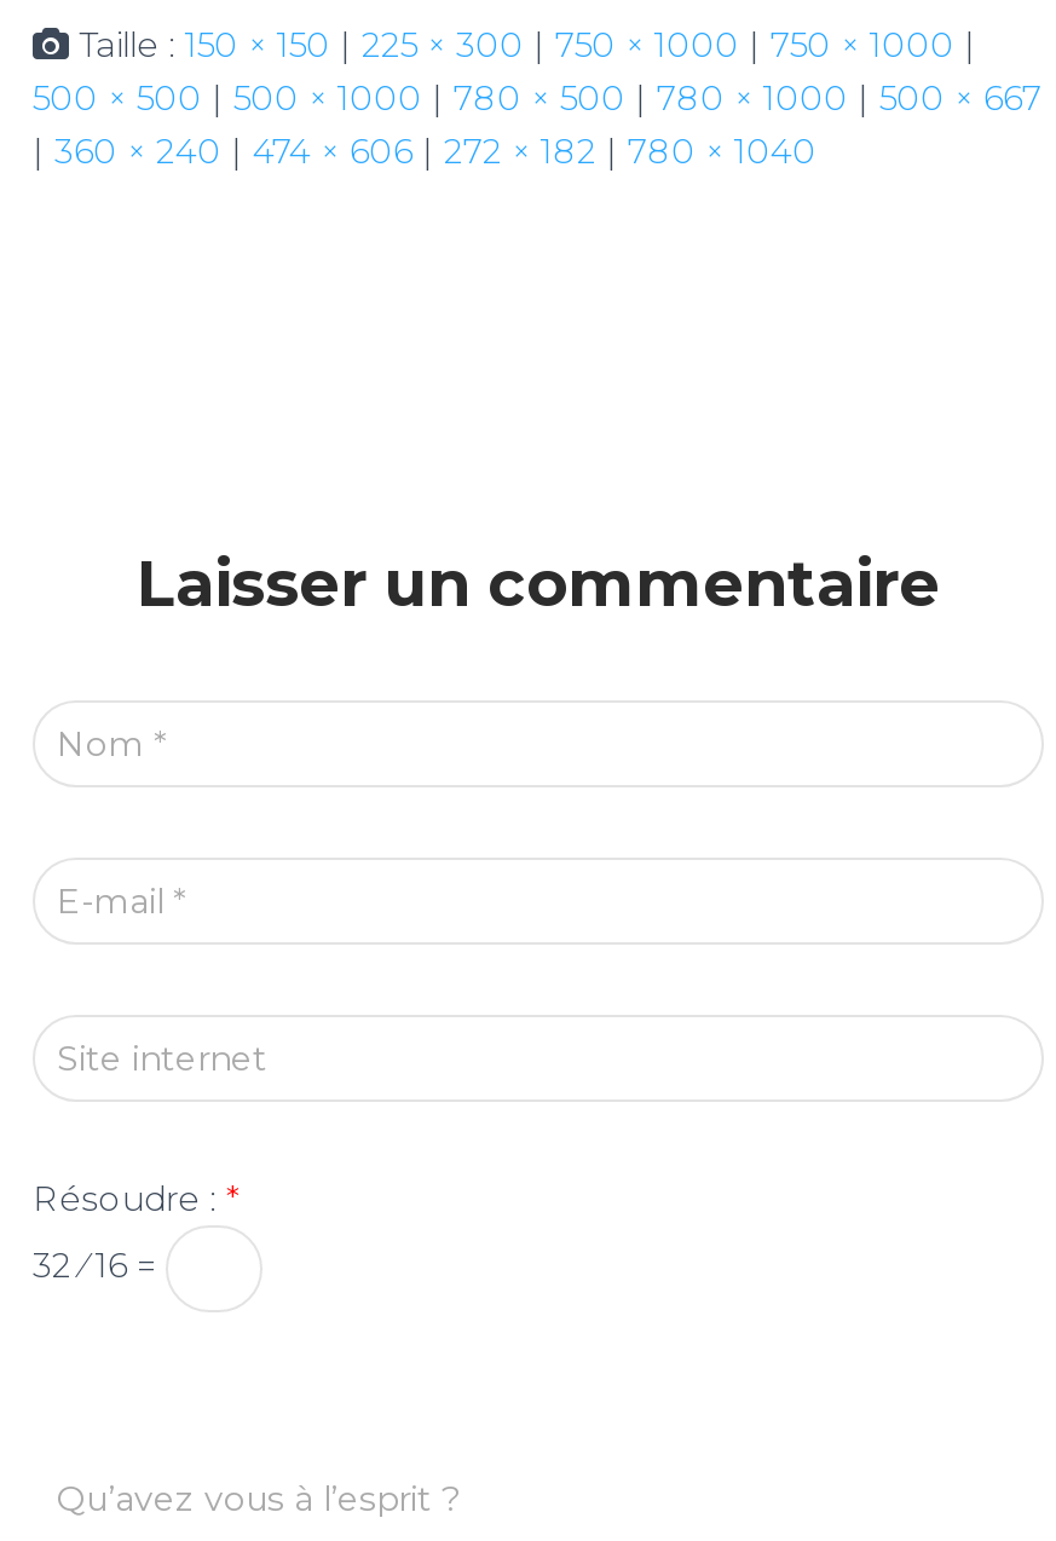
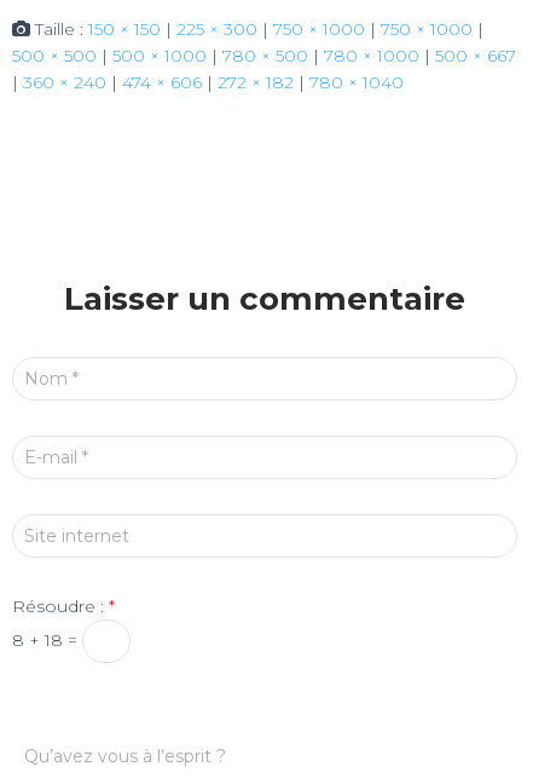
[33,1245,166,1288] 32 ⁄ 16 = -> [12,629,82,651] 8 + 18 =

